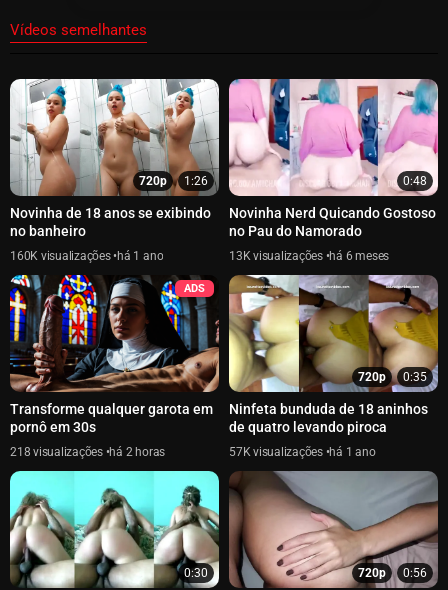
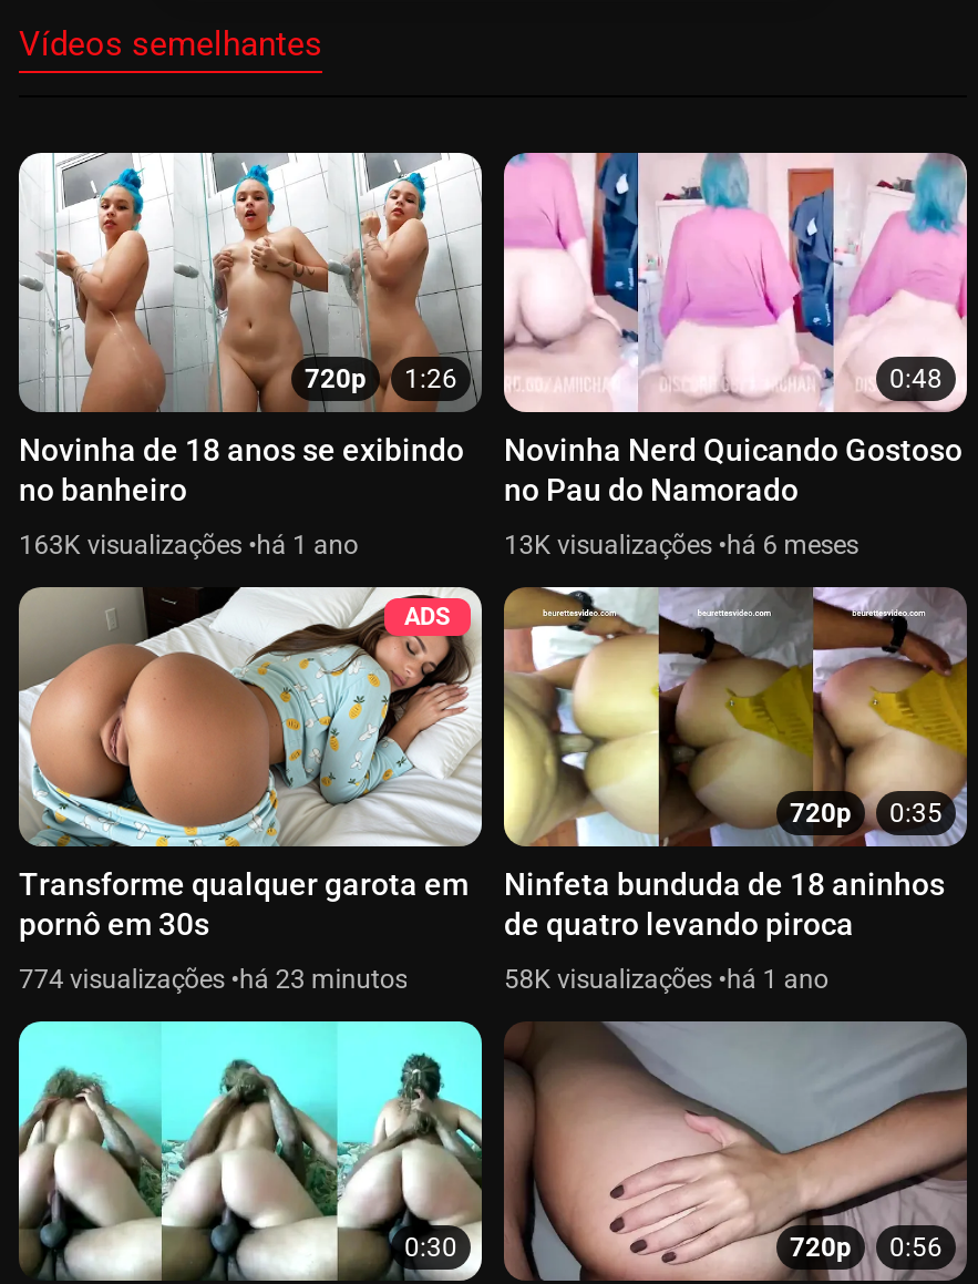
[10,249,41,263] 160K -> [19,530,87,561] 163K
[9,274,220,393] [image] -> [17,585,484,849] [image]
[10,445,30,459] 218 -> [19,964,64,995] 774
[109,445,165,459] há 2 horas -> [239,964,407,995] há 23 minutos
[229,445,253,459] 57K -> [504,964,557,995] 58K

